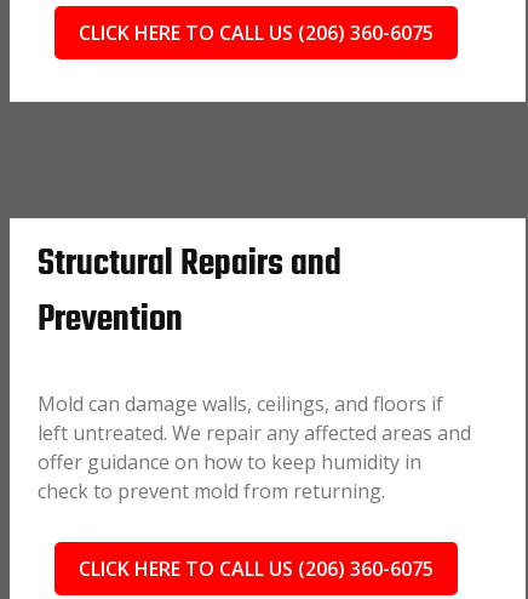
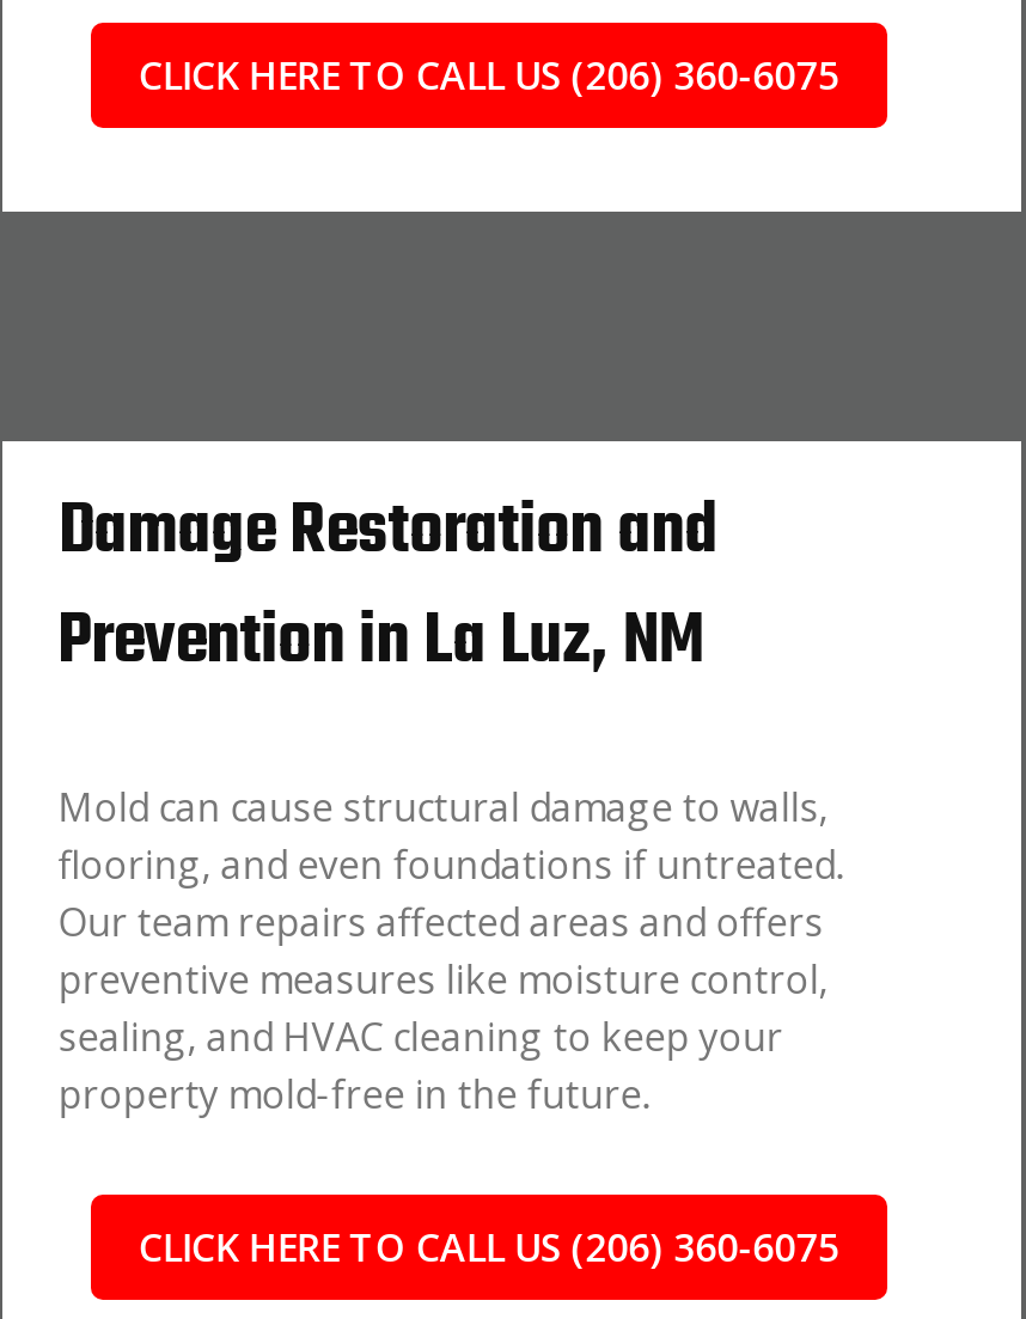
[38,236,342,348] Structural Repairs and | Prevention -> [58,477,718,697] Damage Restoration and | Prevention in La Luz, NM
[38,390,471,504] Mold can damage walls, ceilings, and floors if | left untreated. We repair any affected areas and | offer guidance on how to keep humidity in | check to prevent mold from returning. -> [58,781,842,1120] Mold can cause structural damage to walls, | flooring, and even foundations if untreated. | Our team repairs affected areas and offers | preventive measures like moisture control, | sealing, and HVAC cleaning to keep your | property mold-free in the future.

